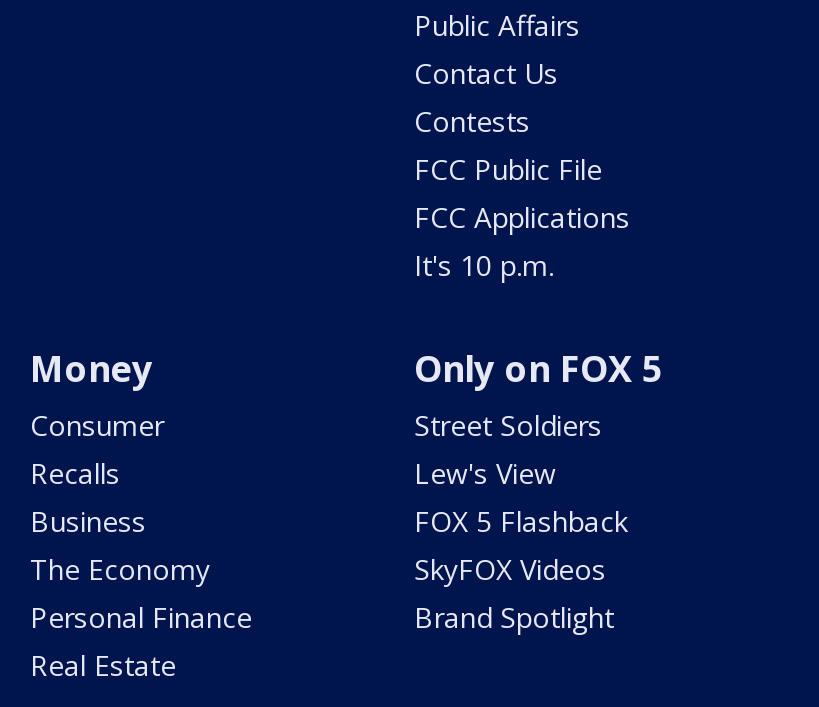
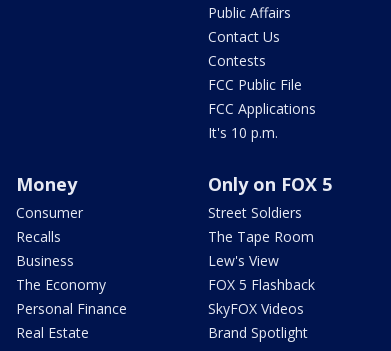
moved [414,454,628,636] -> [208,251,315,342]: Lew's View | FOX 5 Flashback | SkyFOX Videos | Brand Spotlight
none -> [208,227,314,246] The Tape Room

